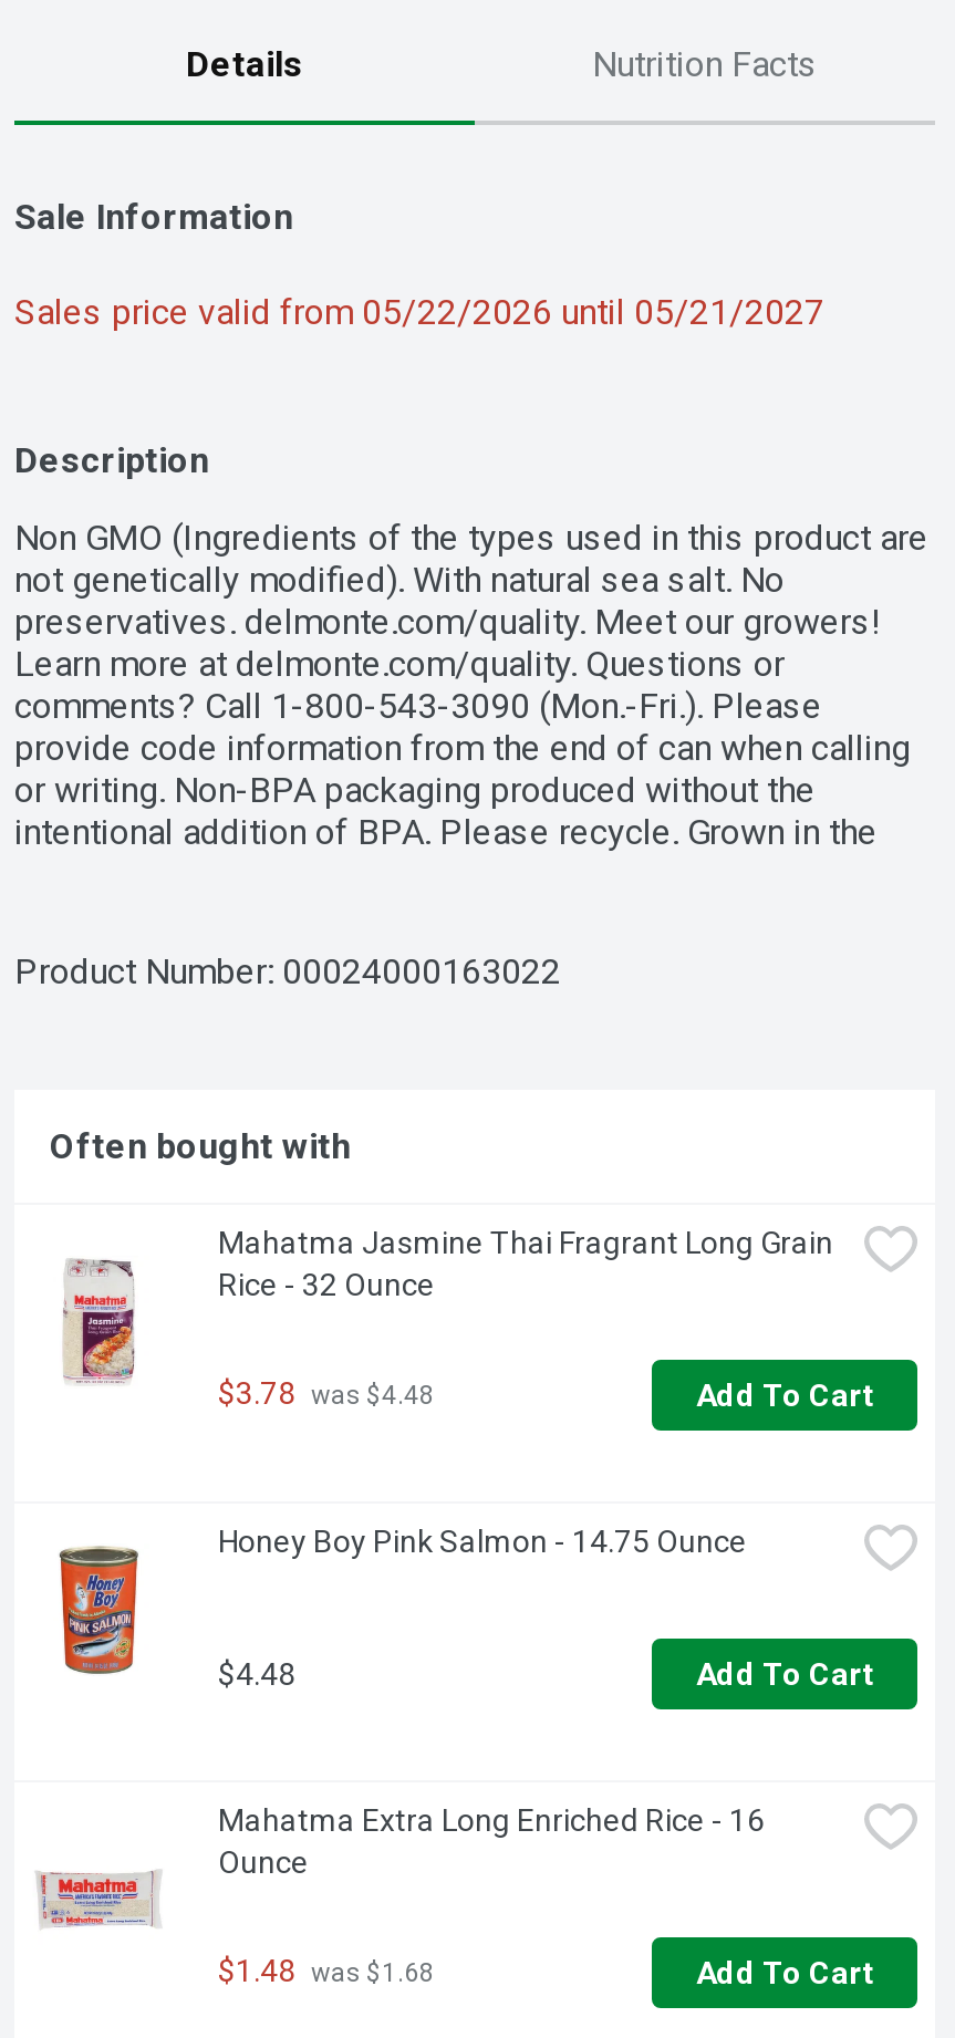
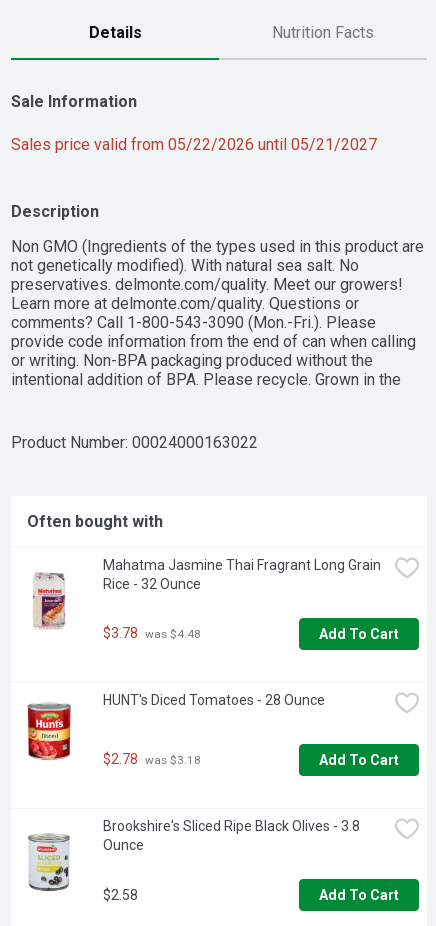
[52,1524,747,1674] [image] | Honey Boy Pink Salmon - 14.75 Ounce -> [27,692,325,759] [image] | HUNT's Diced Tomatoes - 28 Ounce
[218,1656,295,1691] $4.48 -> [103,751,201,767] $2.78 was $3.18
[37,1803,765,1964] [image] | Mahatma Extra Long Enriched Rice - 16 -> [22,818,360,892] [image] | Brookshire's Sliced Ripe Black Olives - 3.8
[218,1953,435,1989] $1.48 was $1.68 -> [103,887,138,903] $2.58

